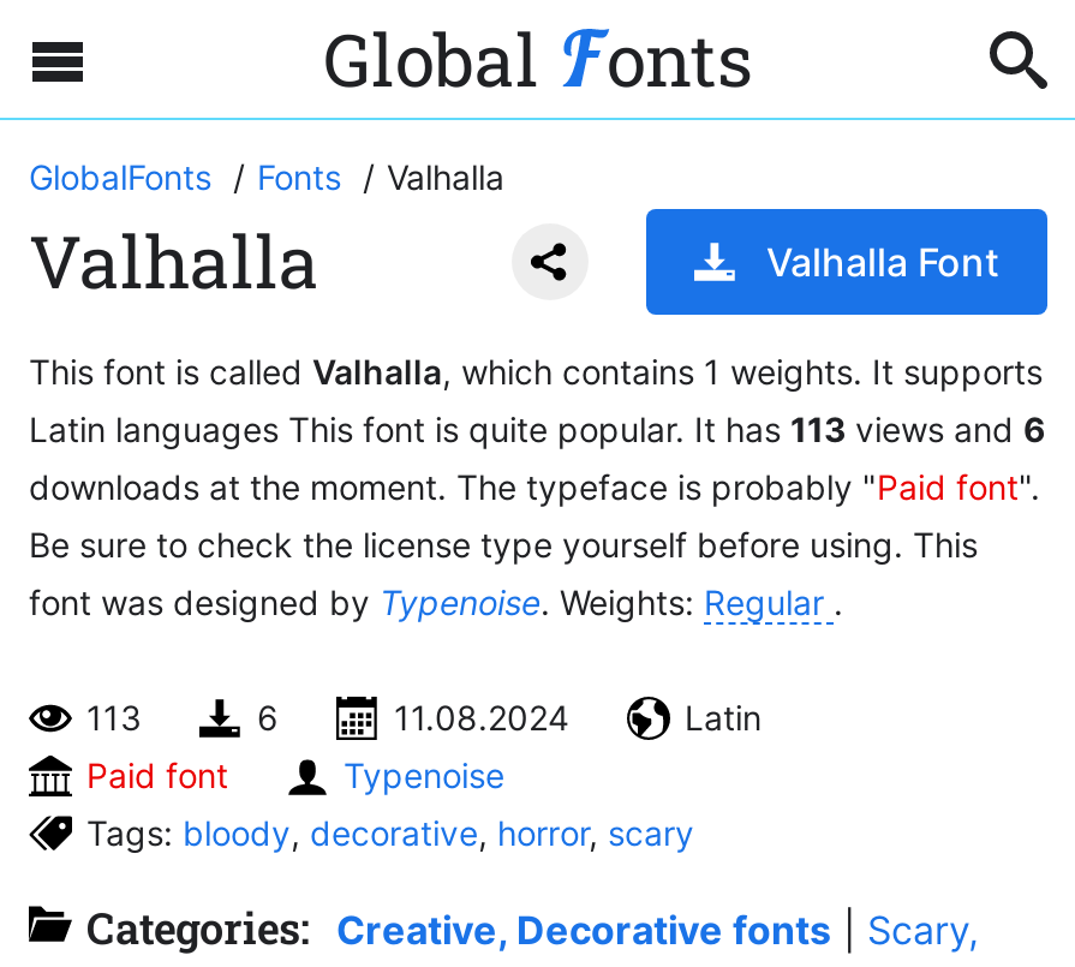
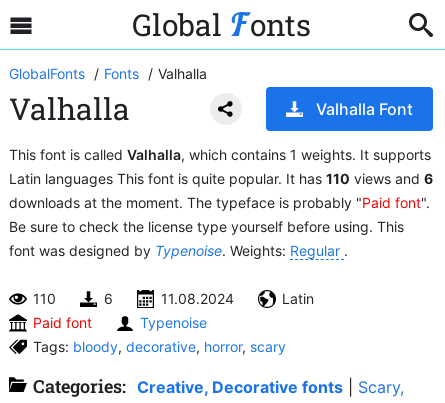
[29,408,1045,449] Latin languages This font is quite popular. It has 113 views and 6 -> [9,170,433,187] Latin languages This font is quite popular. It has 110 views and 6
[86,697,142,738] 113 -> [33,290,56,307] 110

